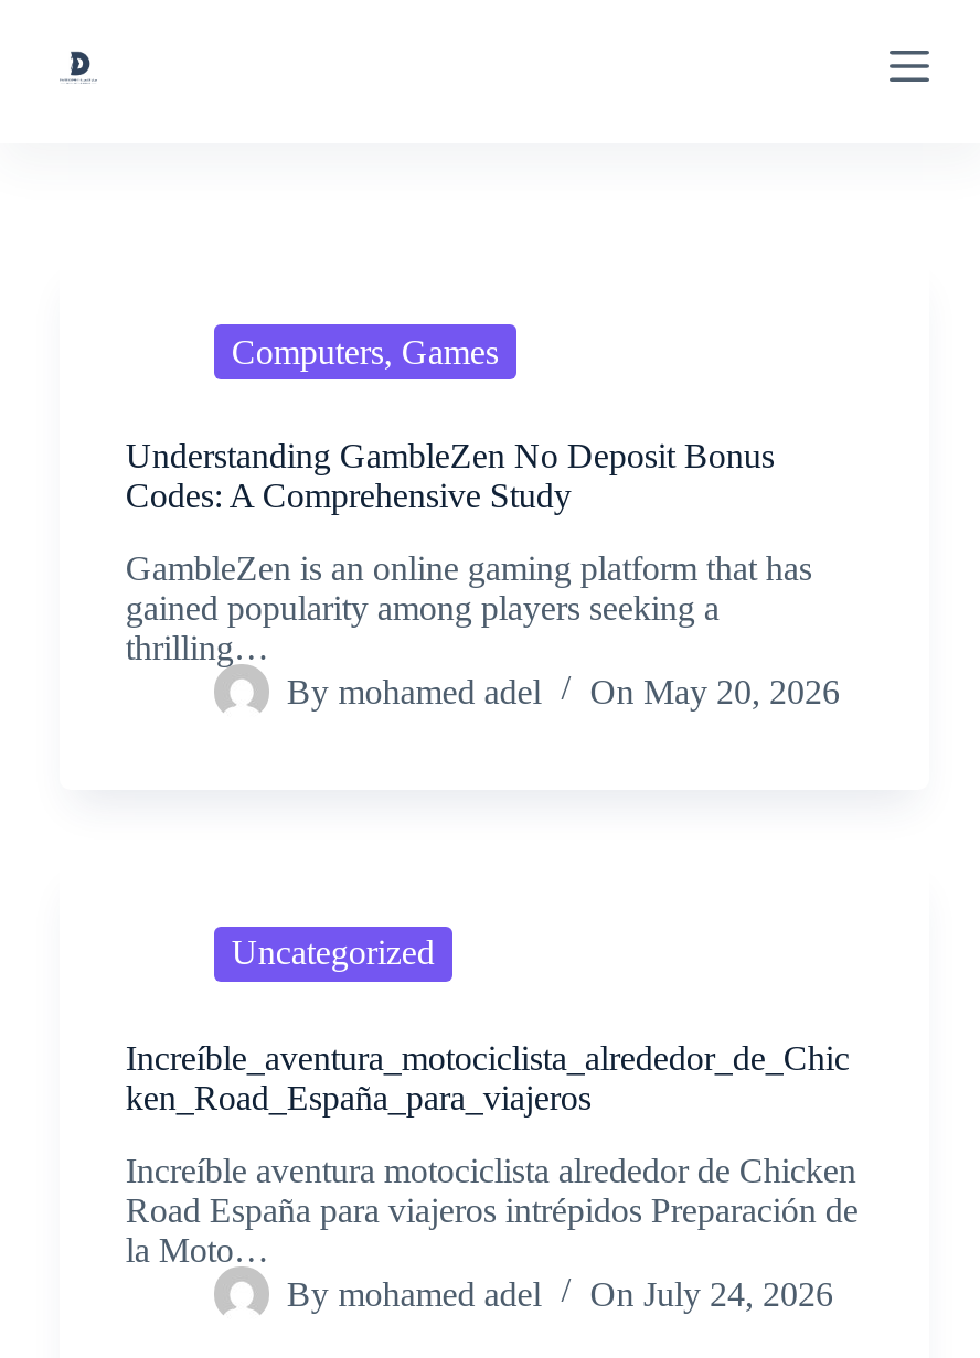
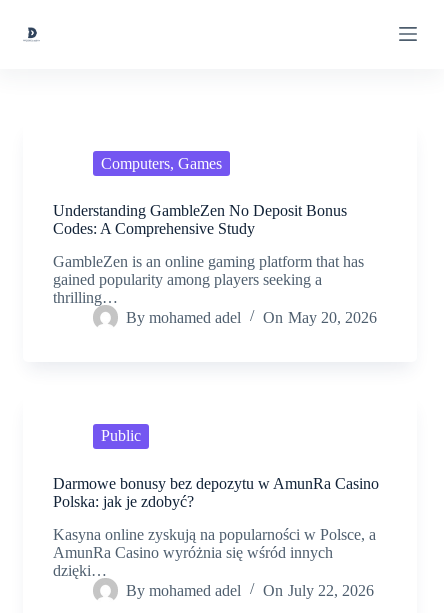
[232,934,435,971] Uncategorized -> [101,427,141,444] Public
[126,1039,850,1116] Increíble_aventura_motociclista_alrededor_de_Chic | ken_Road_España_para_viajeros -> [53,475,379,510] Darmowe bonusy bez depozytu w AmunRa Casino | Polska: jak je zdobyć?
[126,1151,858,1268] Increíble aventura motociclista alrededor de Chicken | Road España para viajeros intrépidos Preparación de | la Moto… -> [53,526,376,579] Kasyna online zyskują na popularności w Polsce, a | AmunRa Casino wyróżnia się wśród innych | dzięki…
[287,1275,833,1312] By mohamed adel On July 24, 2026 -> [126,582,373,599] By mohamed adel On July 22, 2026

